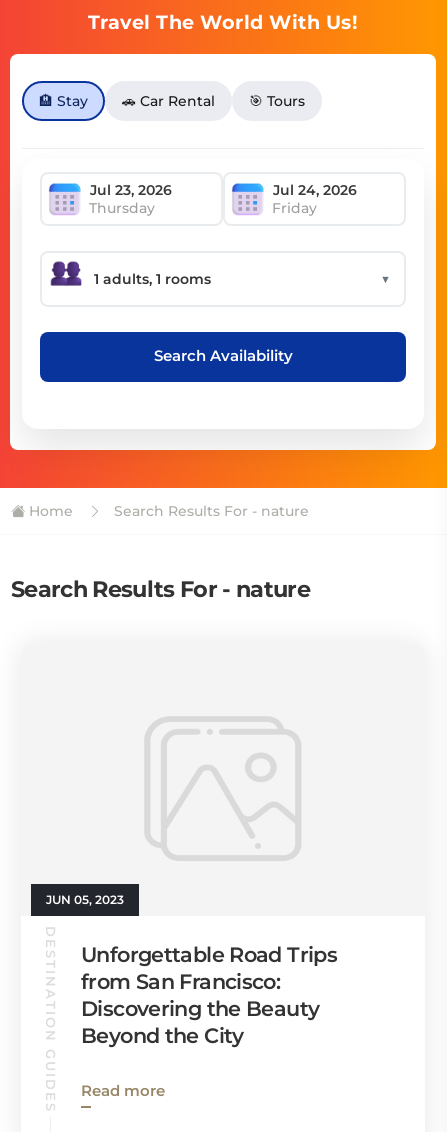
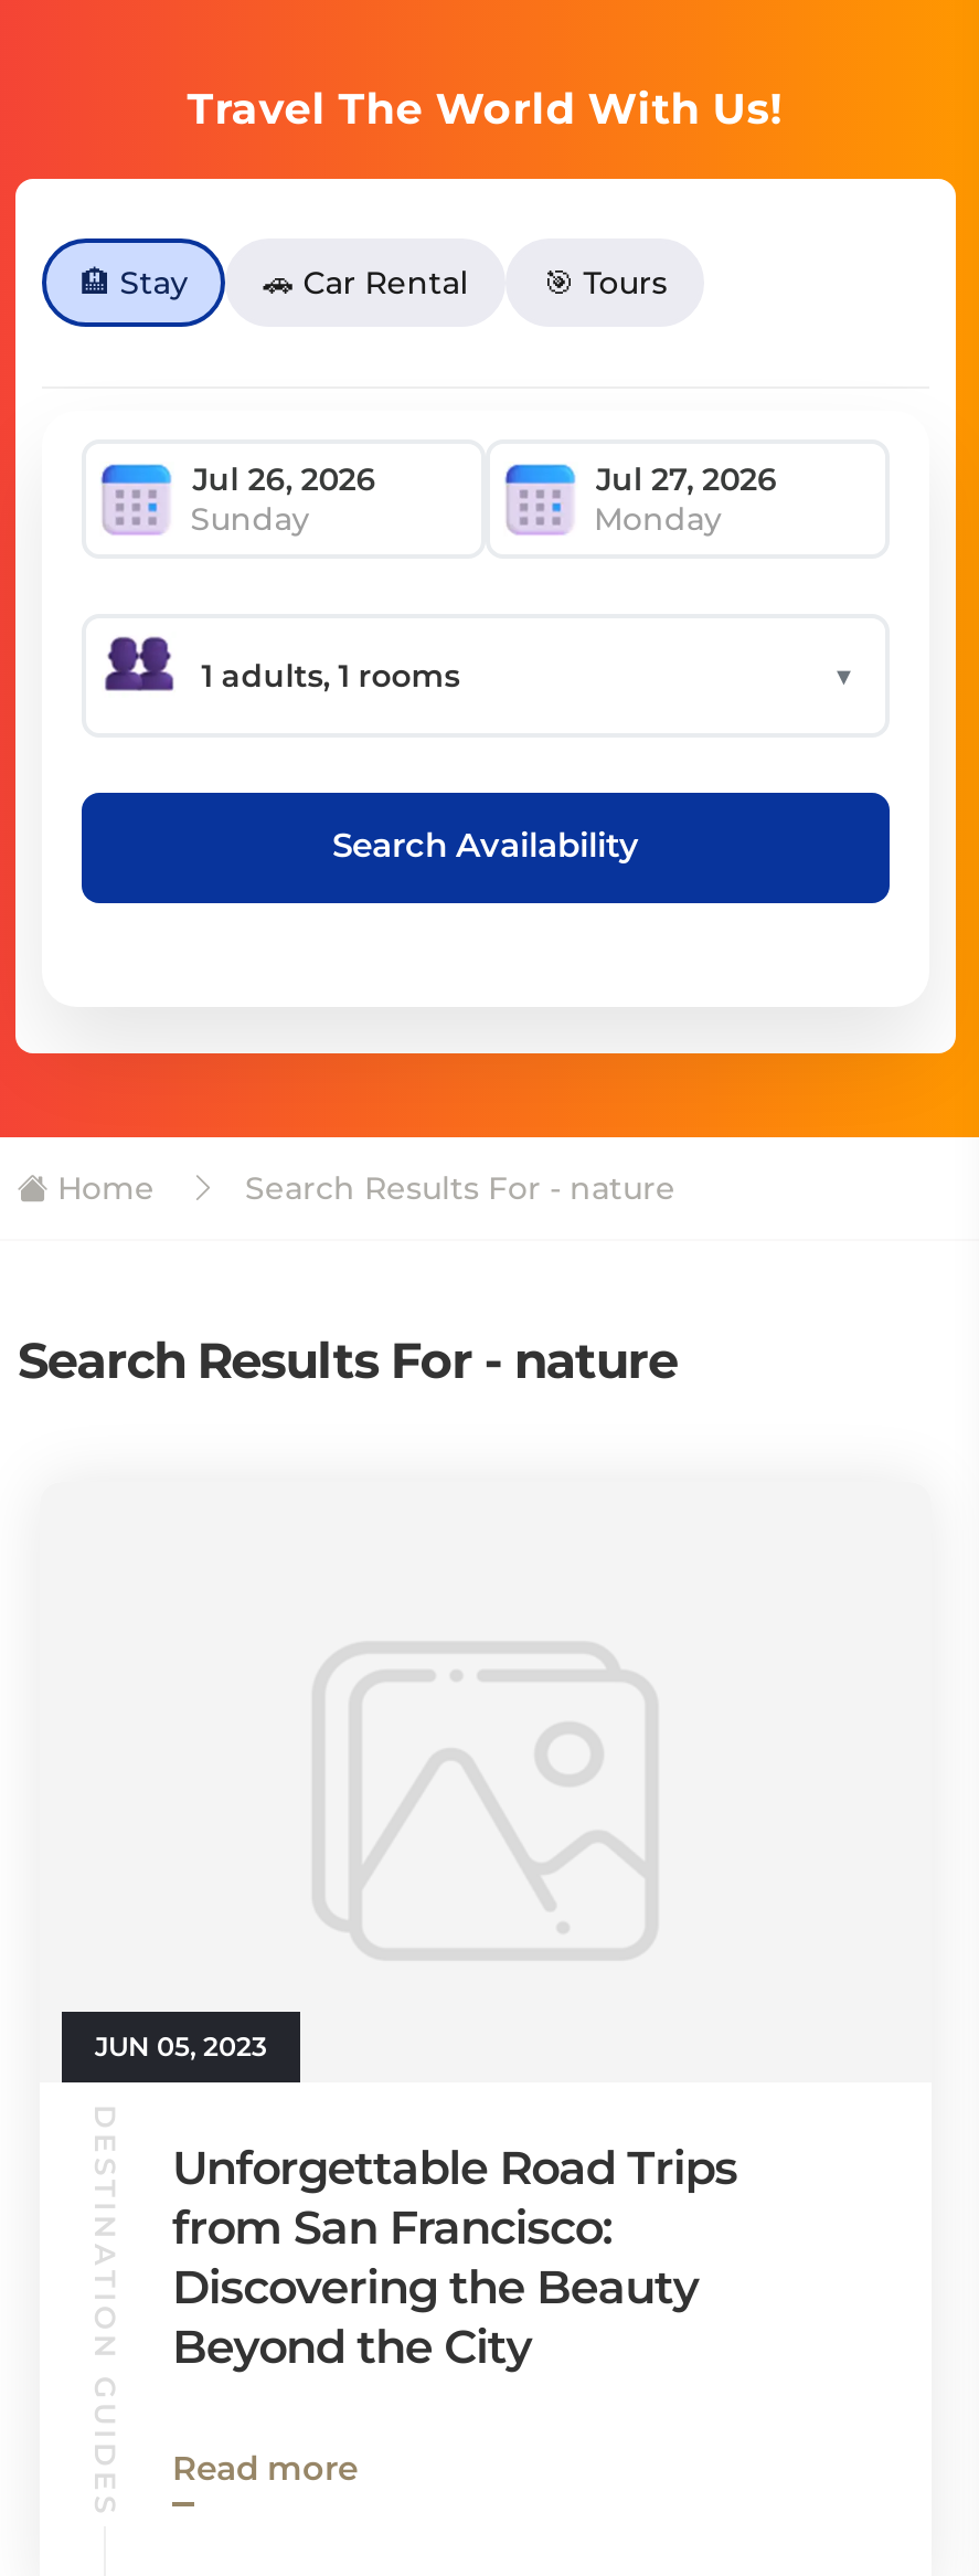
[89,198,317,216] Thursday | Friday -> [190,498,722,538] Sunday | Monday

